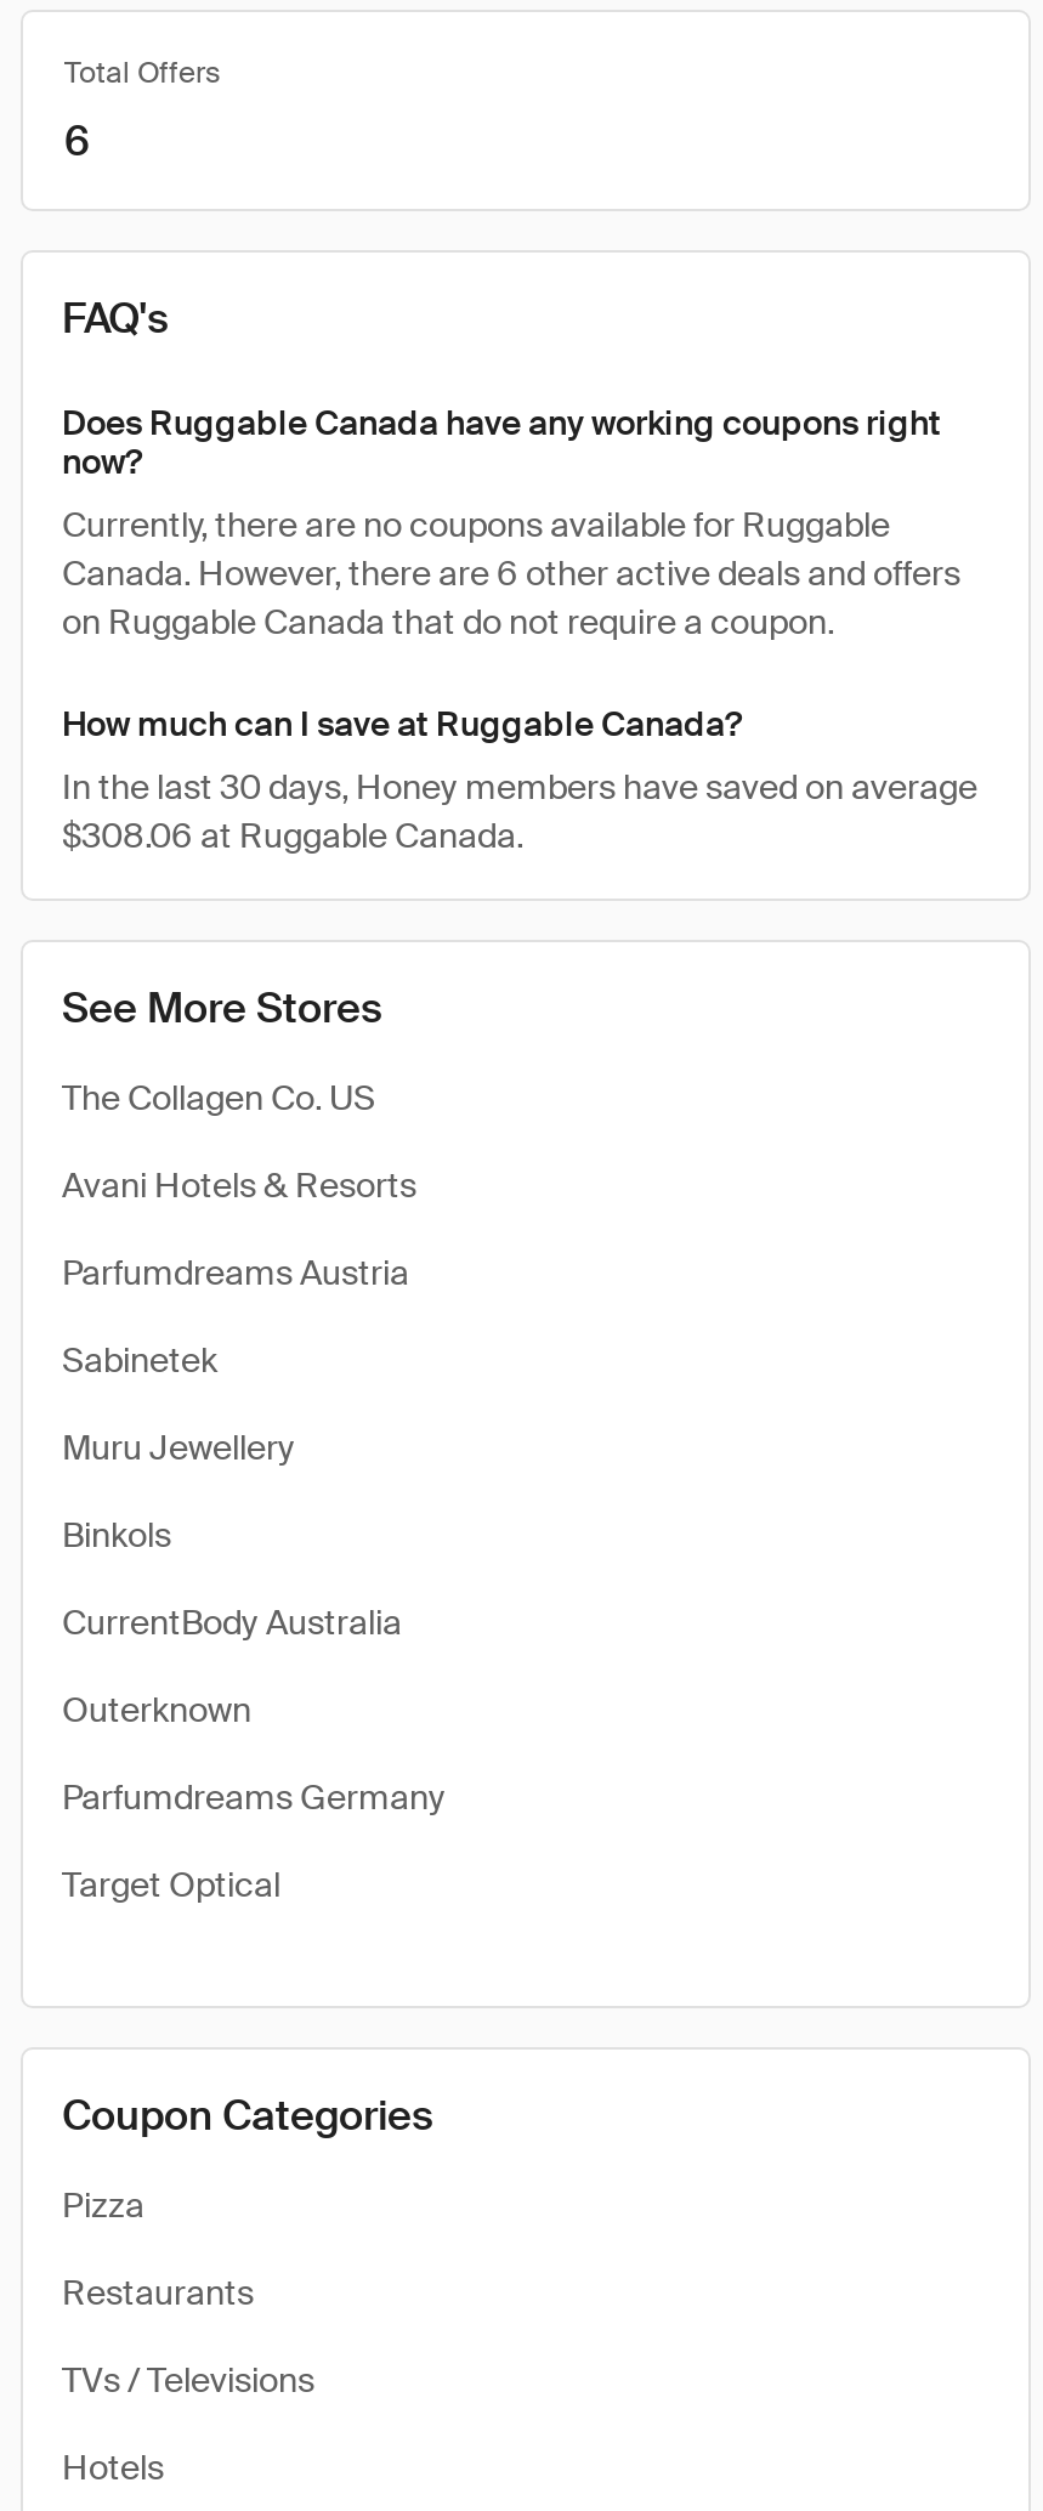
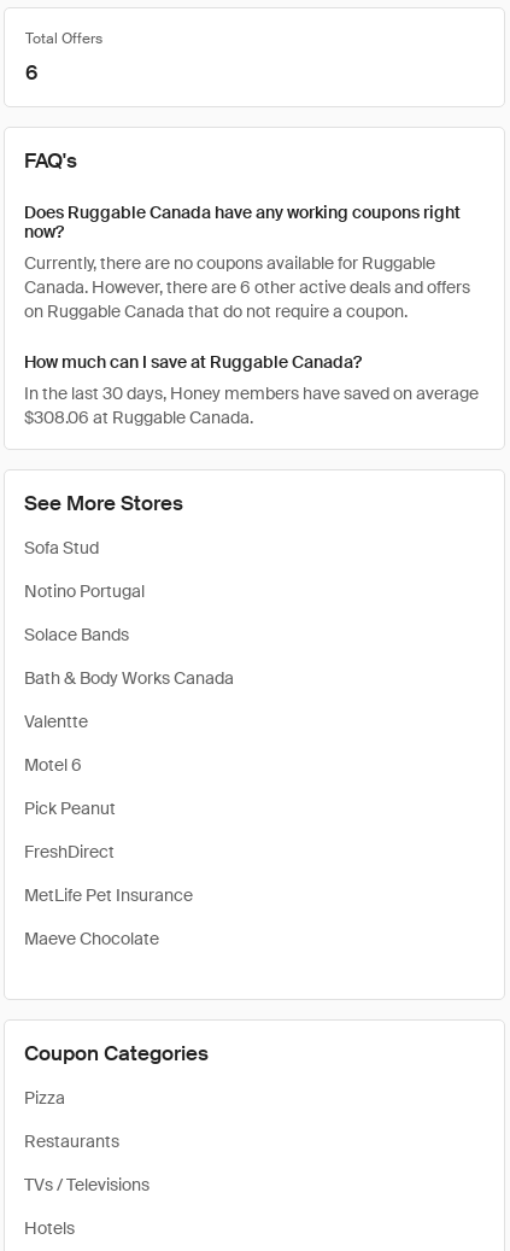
[62,1076,375,1120] The Collagen Co. US -> [24,537,99,559] Sofa Stud
[62,1163,416,1207] Avani Hotels & Resorts -> [24,580,145,602] Notino Portugal
[62,1251,409,1294] Parfumdreams Austria -> [24,624,129,645] Solace Bands
[62,1338,217,1382] Sabinetek -> [24,667,234,689] Bath & Body Works Canada
[62,1425,295,1469] Muru Jewellery -> [24,711,88,732] Valentte
[62,1513,171,1557] Binkols -> [24,754,82,776] Motel 6
[62,1600,402,1644] CurrentBody Australia -> [24,797,116,819] Pick Peanut
[62,1688,251,1731] Outerknown -> [24,841,115,863] FreshDirect
[62,1775,446,1819] Parfumdreams Germany -> [24,884,193,906] MetLife Pet Insurance
[62,1863,280,1906] Target Optical -> [24,928,159,949] Maeve Chocolate

